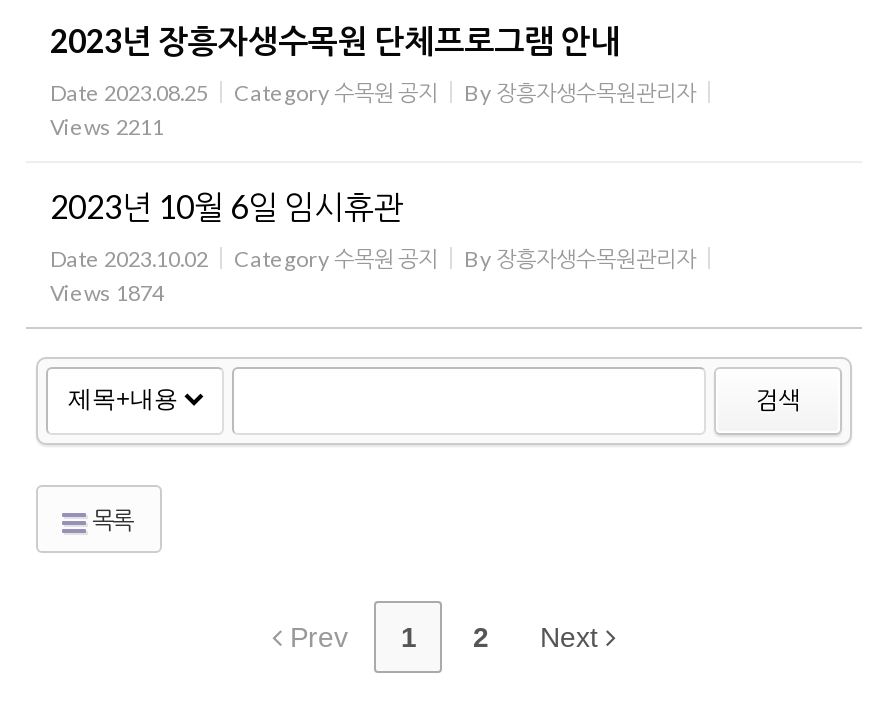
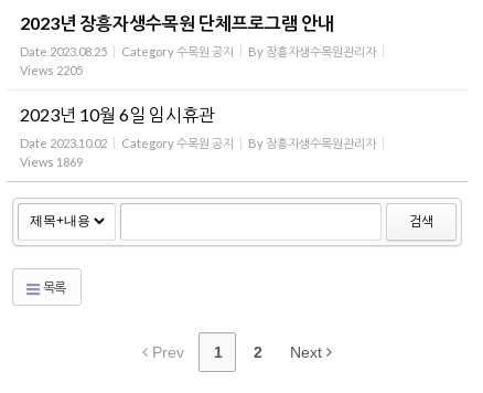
[50,113,164,139] Views 2211 -> [20,63,83,77] Views 2205
[50,279,164,305] Views 1874 -> [20,155,83,169] Views 1869

